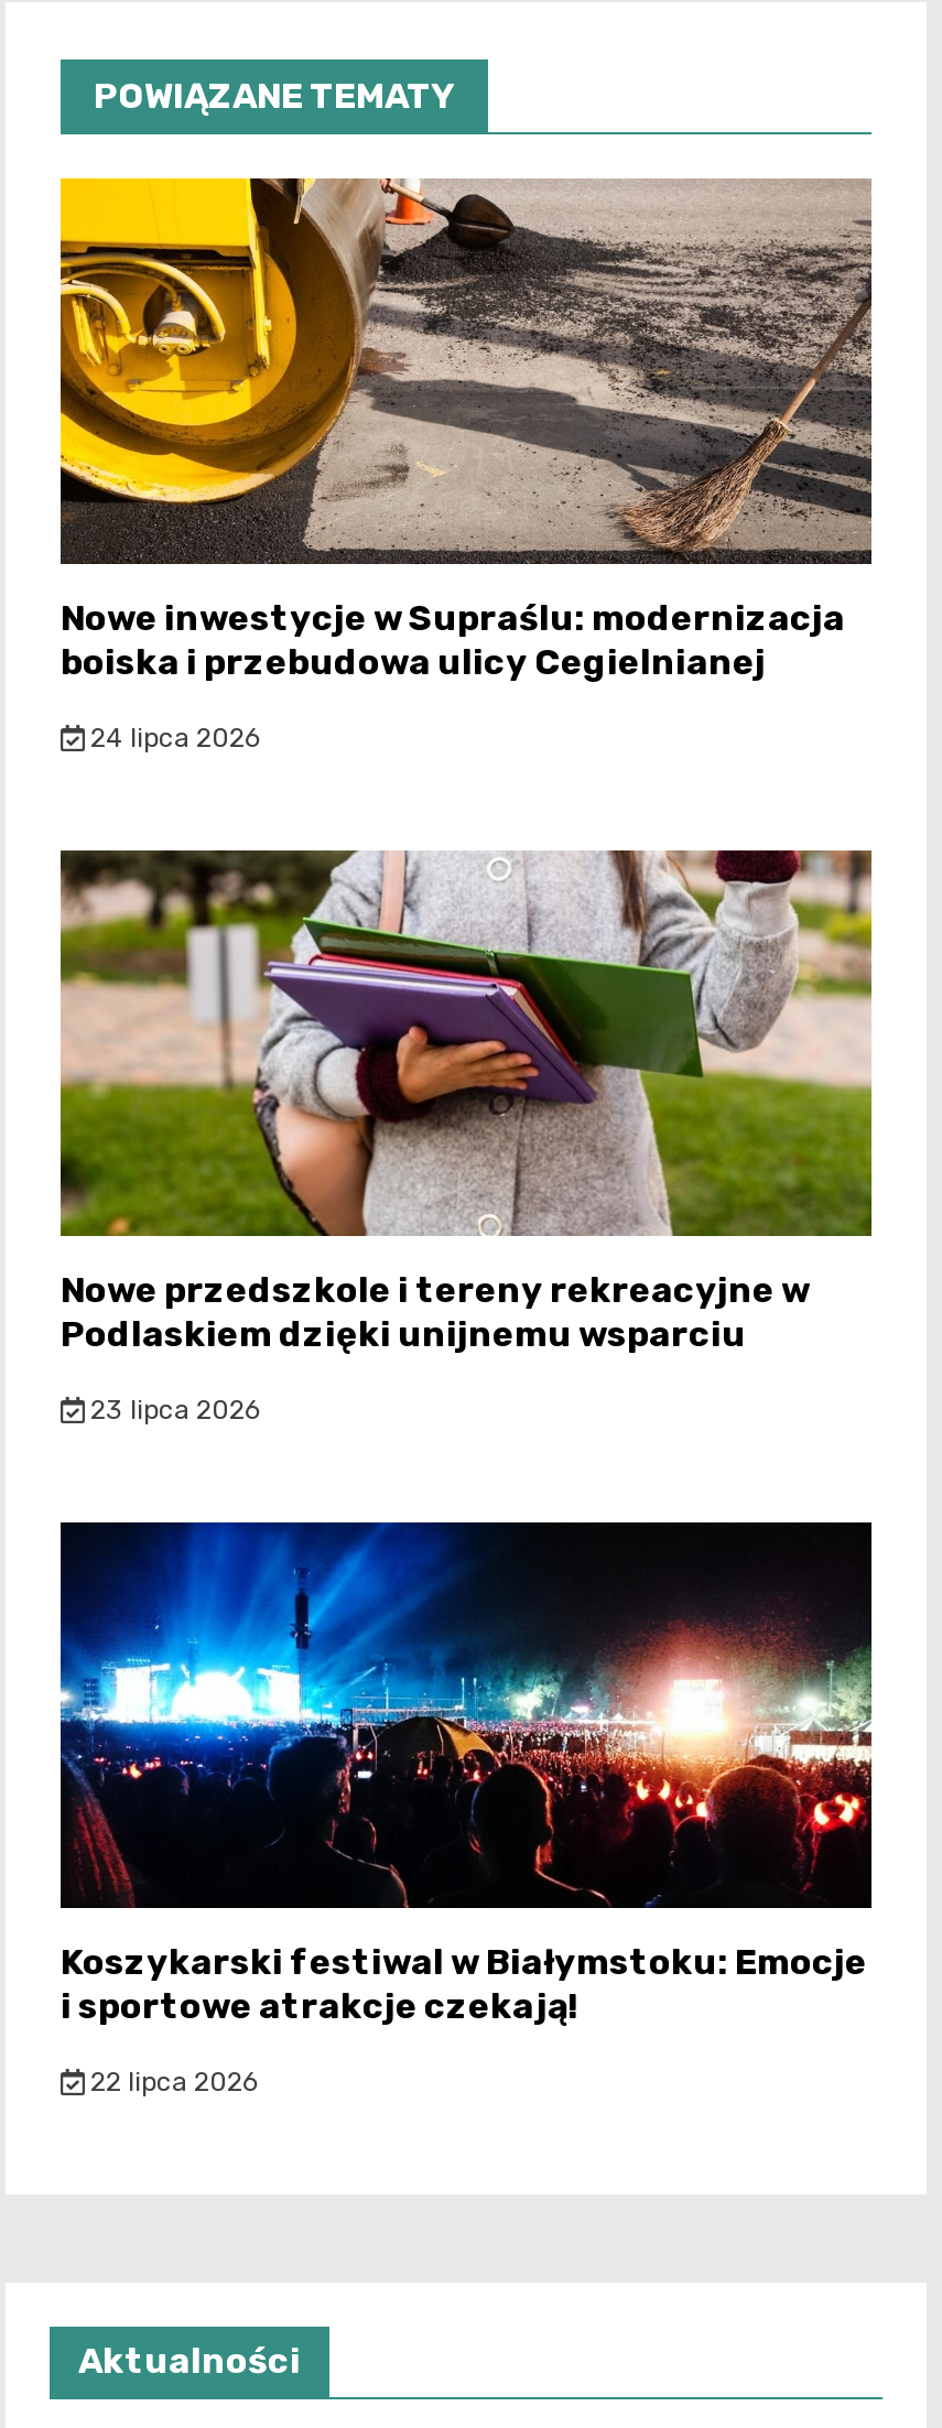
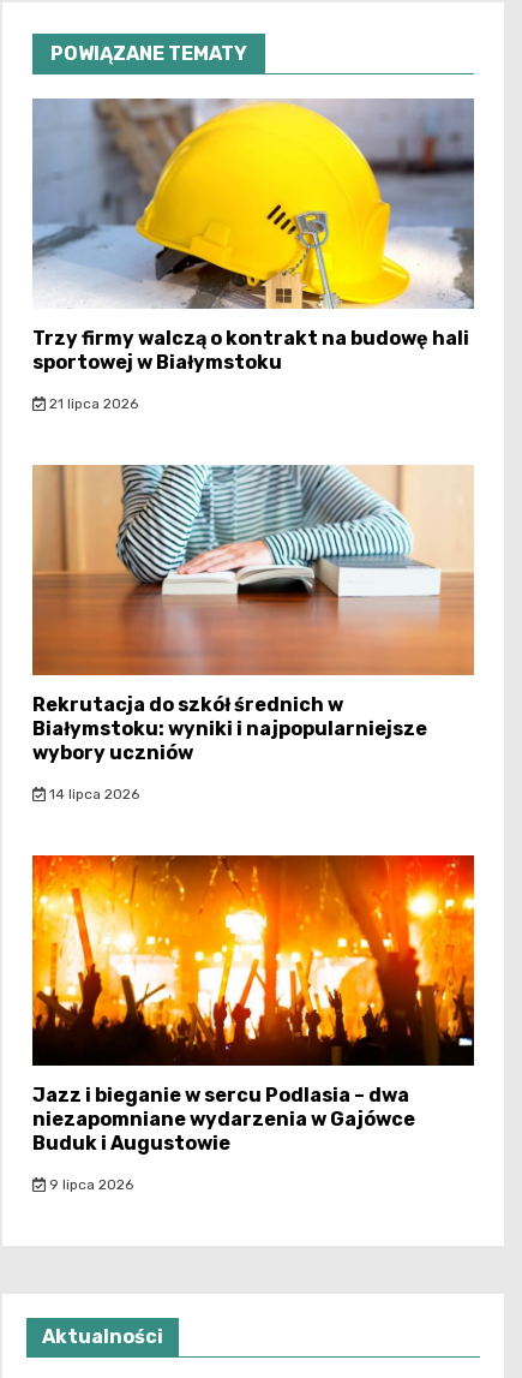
[58,176,871,494] [image] -> [31,97,474,310] [image]
[61,598,845,684] Nowe inwestycje w Supraślu: modernizacja | boiska i przebudowa ulicy Cegielnianej -> [32,327,469,374] Trzy firmy walczą o kontrakt na budowę hali | sportowej w Białymstoku
[84,724,260,754] 24 lipca 2026 -> [45,396,137,413] 21 lipca 2026
[58,848,874,1356] [image] | Nowe przedszkole i tereny rekreacyjne w | Podlaskiem dzięki unijnemu wsparciu -> [32,464,475,765] [image] | Rekrutacja do szkół średnich w | Białymstoku: wyniki i najpopularniejsze | wybory uczniów
[84,1396,260,1426] 23 lipca 2026 -> [45,786,139,803] 14 lipca 2026
[58,1520,874,2028] [image] | Koszykarski festiwal w Białymstoku: Emocje | i sportowe atrakcje czekają! -> [31,854,475,1155] [image] | Jazz i bieganie w sercu Podlasia – dwa | niezapomniane wydarzenia w Gajówce | Buduk i Augustowie
[84,2068,258,2098] 22 lipca 2026 -> [45,1177,133,1193] 9 lipca 2026

